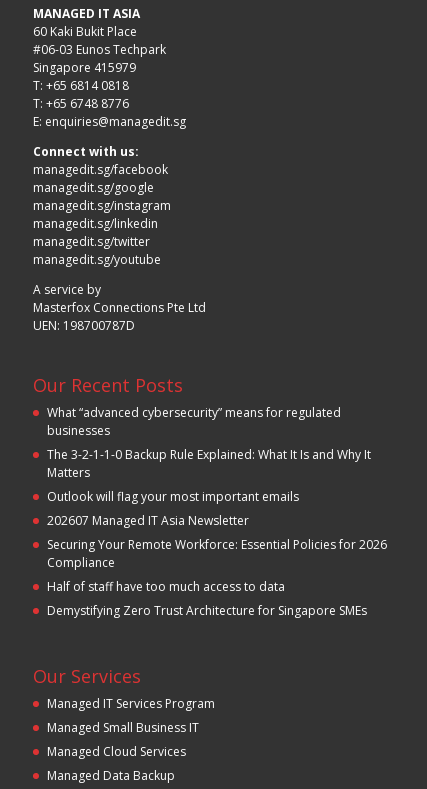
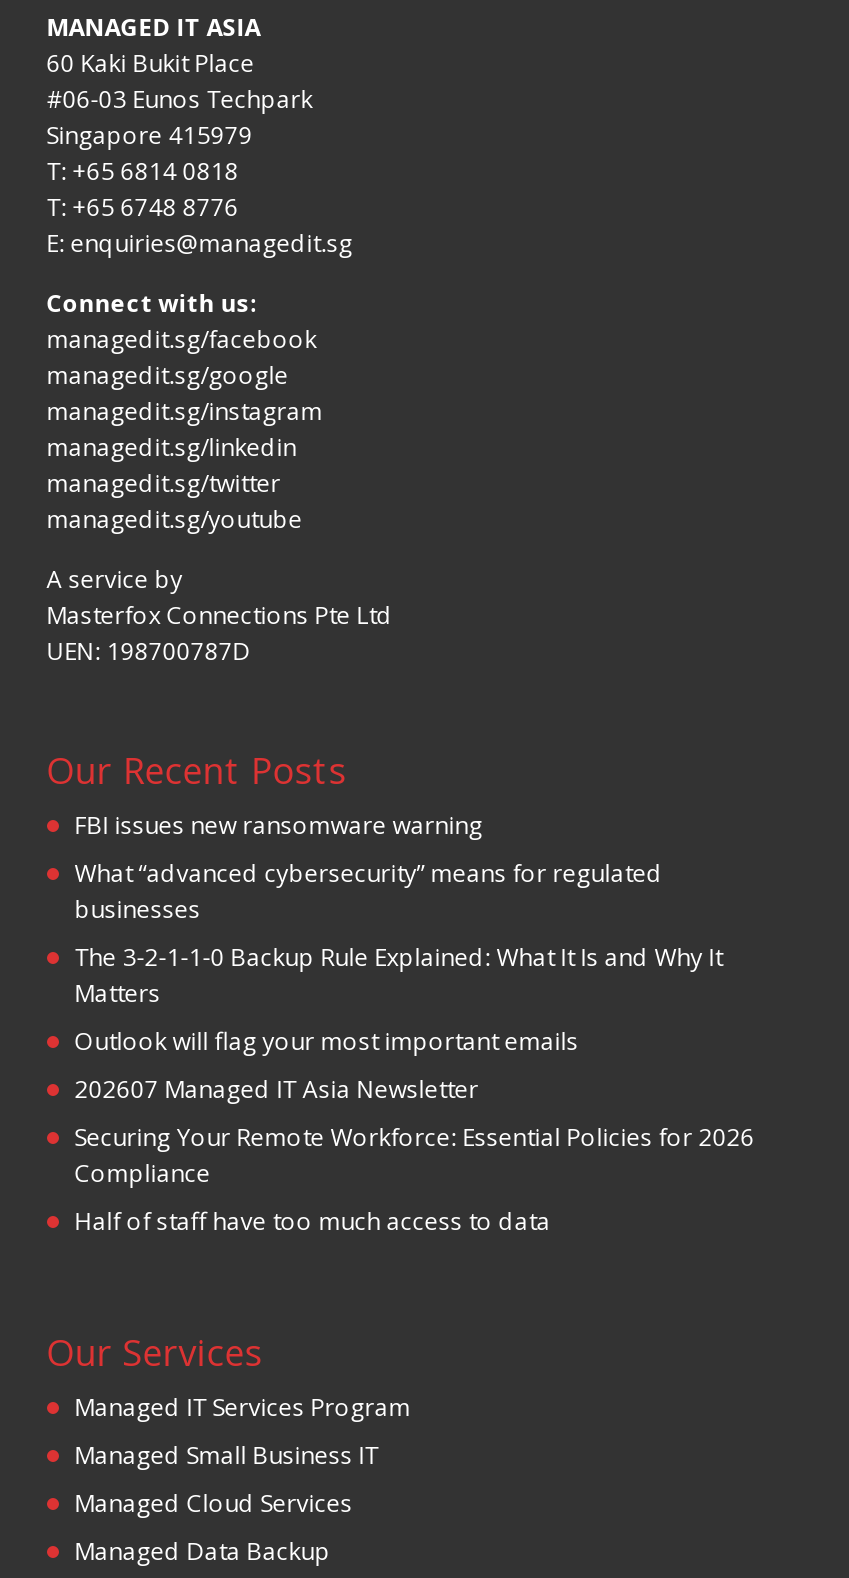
none -> [75,808,483,842] FBI issues new ransomware warning
moved [47,404,387,595] -> [75,856,755,1238]: What “advanced cybersecurity” means for regulated | businesses | The 3-2-1-1-0 Backup Rule Explained: What It Is and Why It | ... | Compliance | Half of staff have too much access to data
[47,602,367,619] Demystifying Zero Trust Architecture for Singapore SMEs -> none

